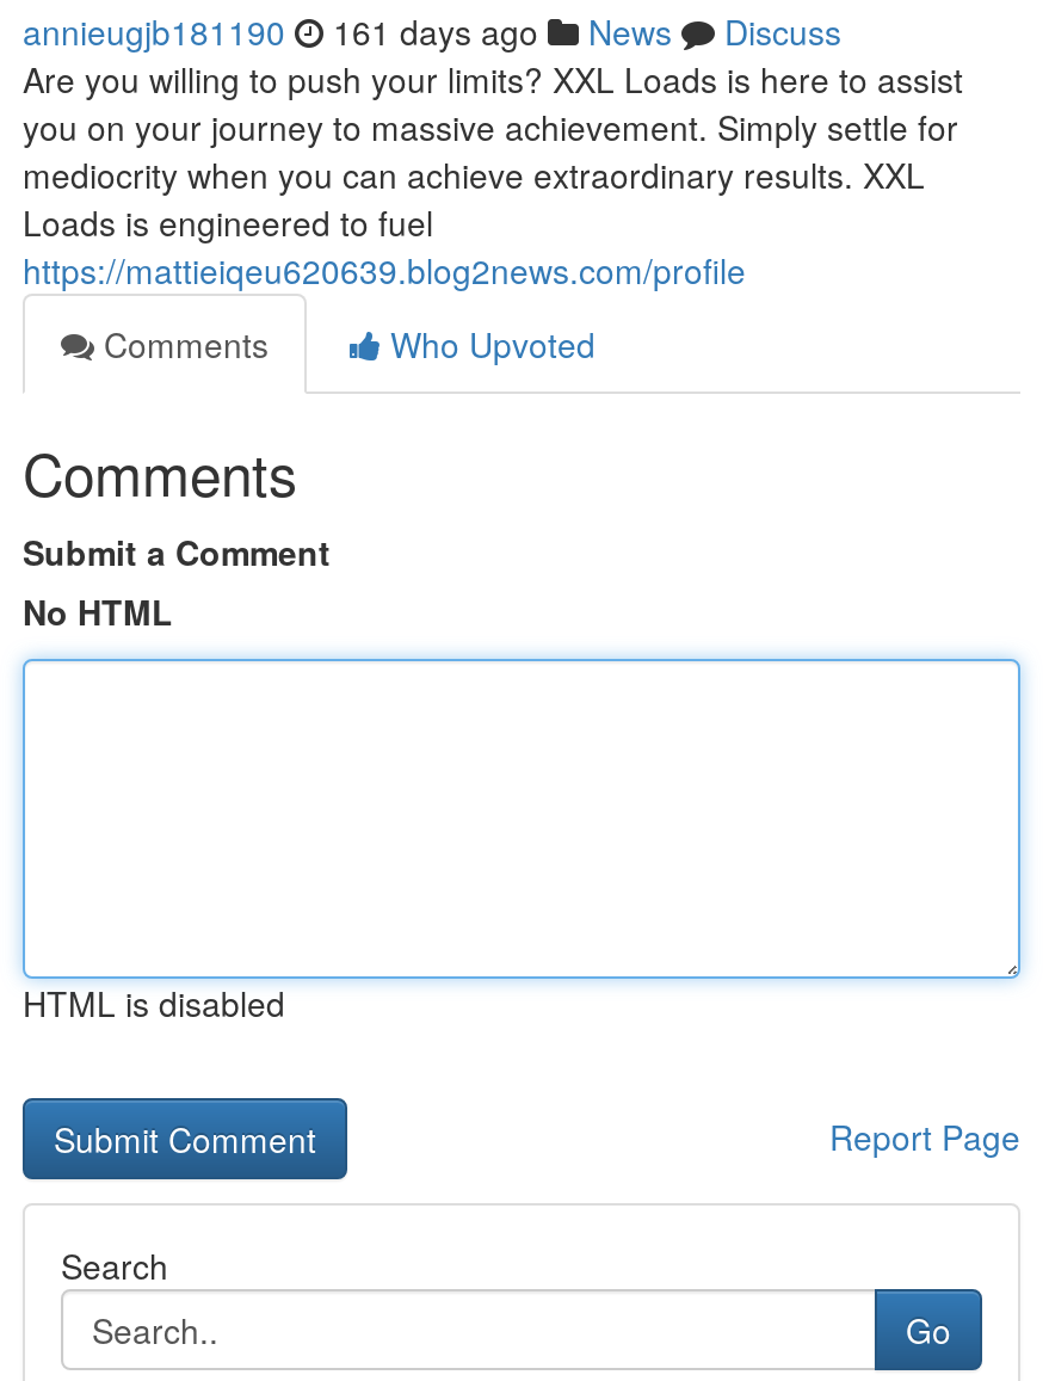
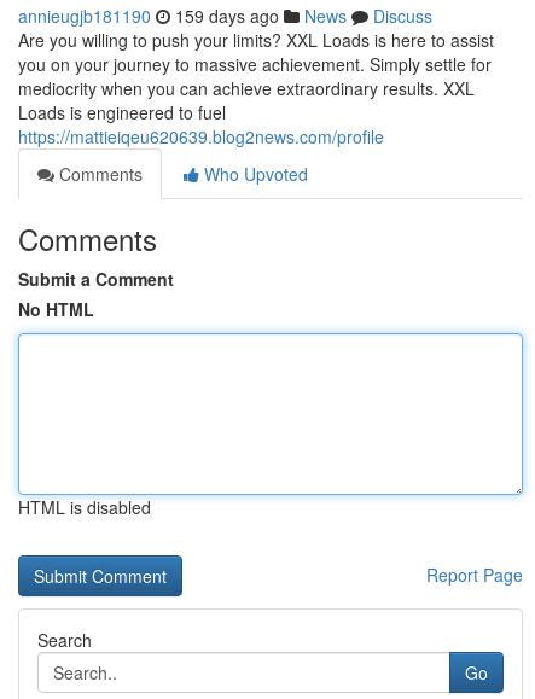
[23,7,841,55] annieugjb181190 161 days ago News Discuss -> [18,4,432,28] annieugjb181190 159 days ago News Discuss

